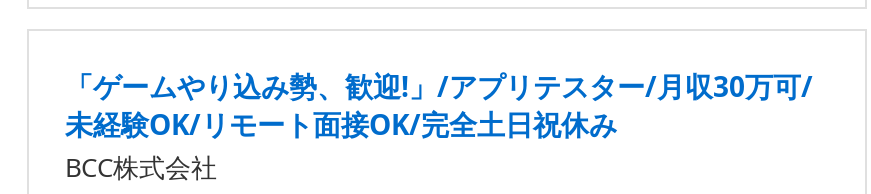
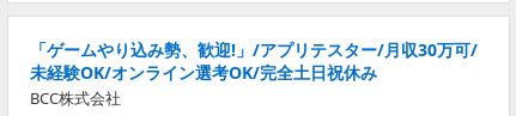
[65,105,617,143] 未経験OK/リモート面接OK/完全土日祝休み -> [30,61,377,84] 未経験OK/オンライン選考OK/完全土日祝休み

